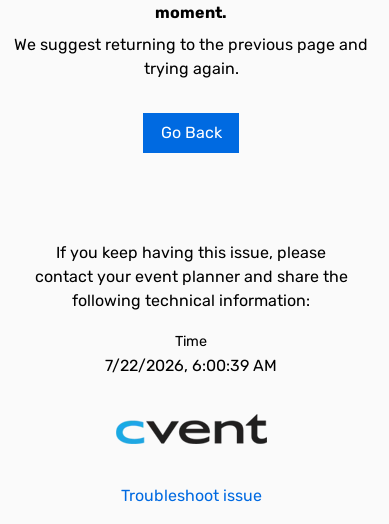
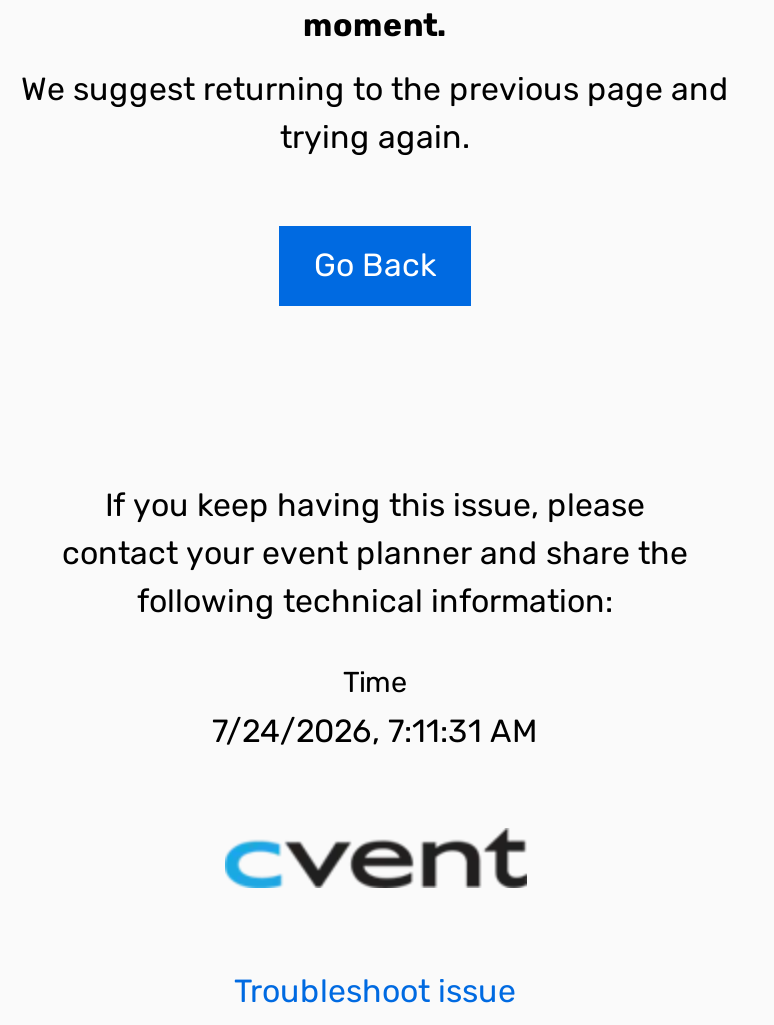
[105,356,277,375] 7/22/2026, 6:00:39 AM -> [212,712,538,750] 7/24/2026, 7:11:31 AM

